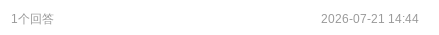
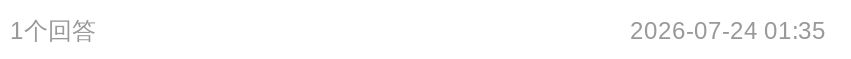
[321,12,419,26] 2026-07-21 14:44 -> [630,17,826,45] 2026-07-24 01:35

